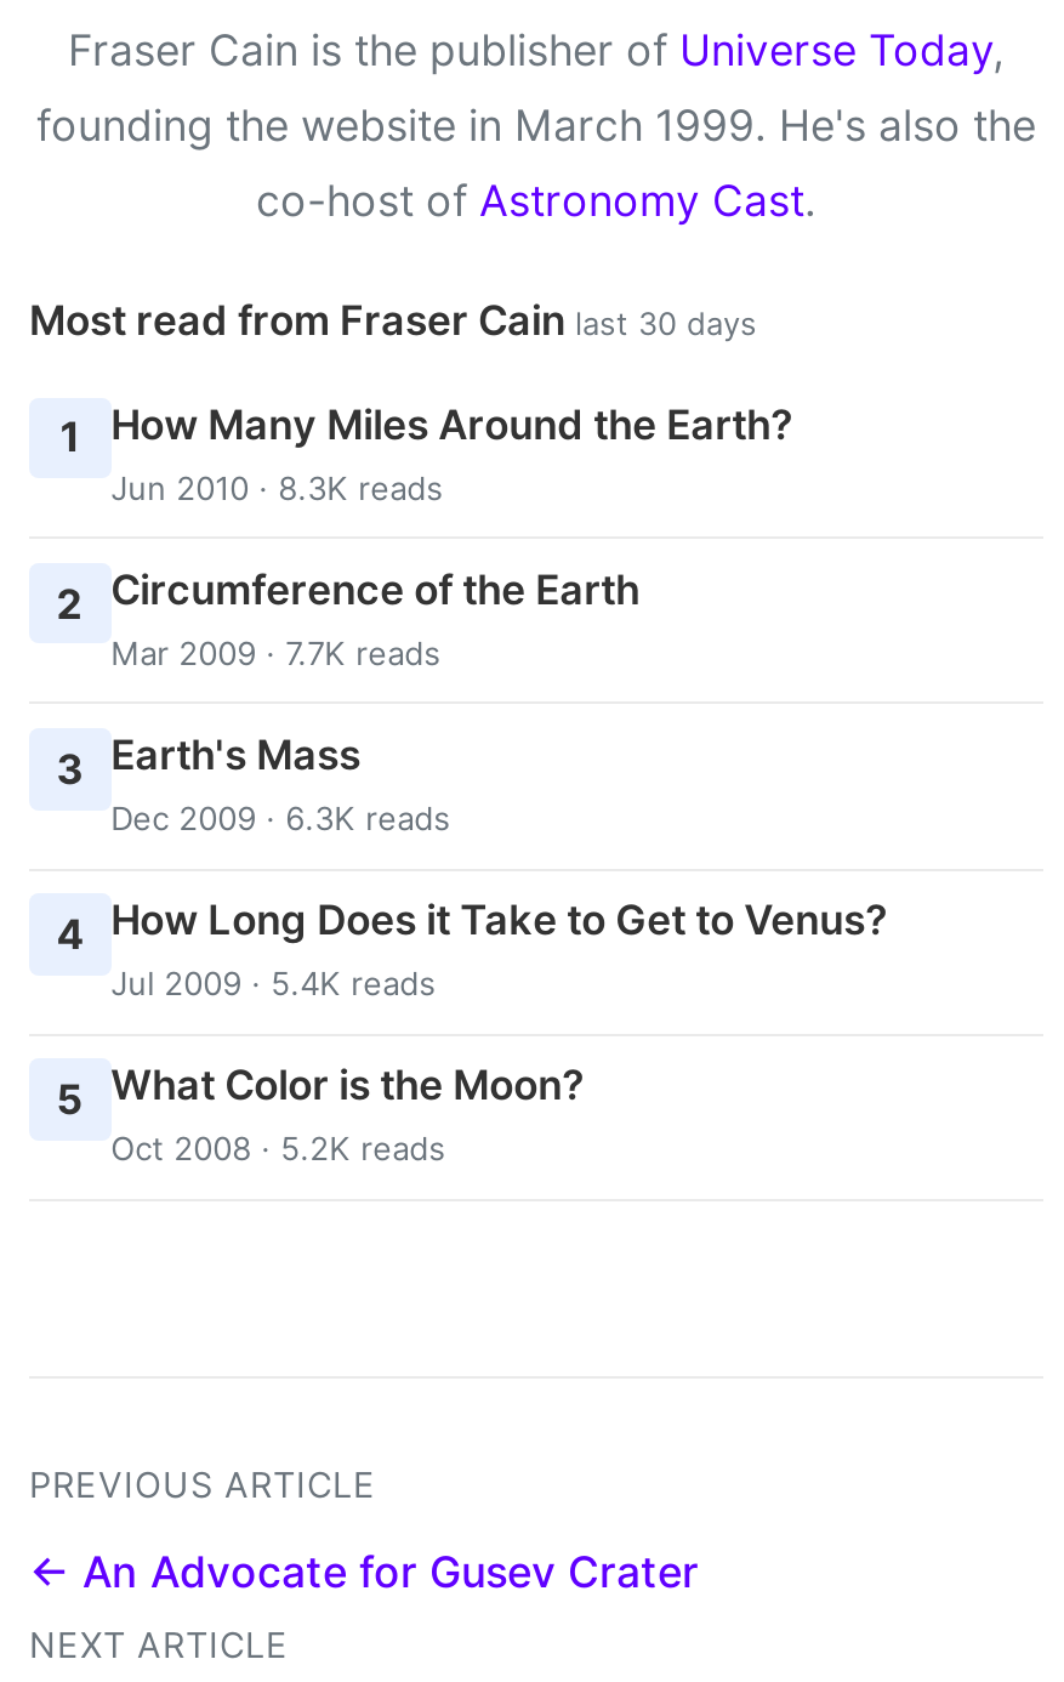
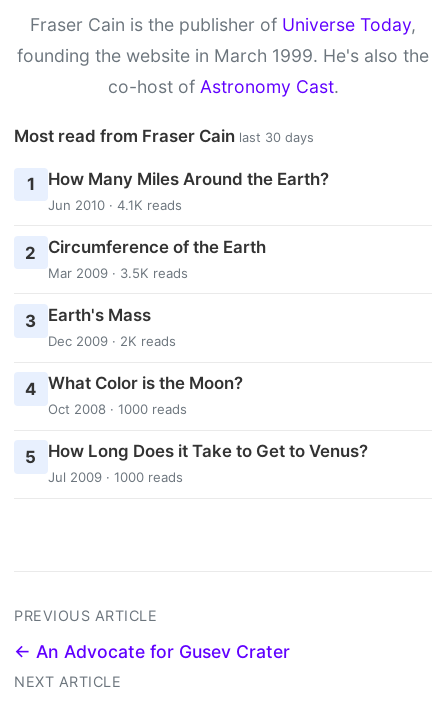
[111,467,443,506] Jun 2010 · 8.3K reads -> [48,196,182,212] Jun 2010 · 4.1K reads
[111,633,441,672] Mar 2009 · 7.7K reads -> [48,265,188,281] Mar 2009 · 3.5K reads
[111,798,450,837] Dec 2009 · 6.3K reads -> [48,333,176,349] Dec 2009 · 2K reads
[57,896,887,1003] 4 How Long Does it Take to Get to Venus? | Jul 2009 · 5.4K reads -> [25,373,243,417] 4 What Color is the Moon? | Oct 2008 · 1000 reads
[57,1061,584,1168] 5 What Color is the Moon? | Oct 2008 · 5.2K reads -> [25,441,368,485] 5 How Long Does it Take to Get to Venus? | Jul 2009 · 1000 reads

